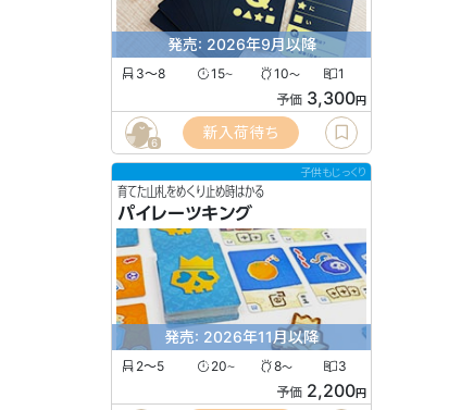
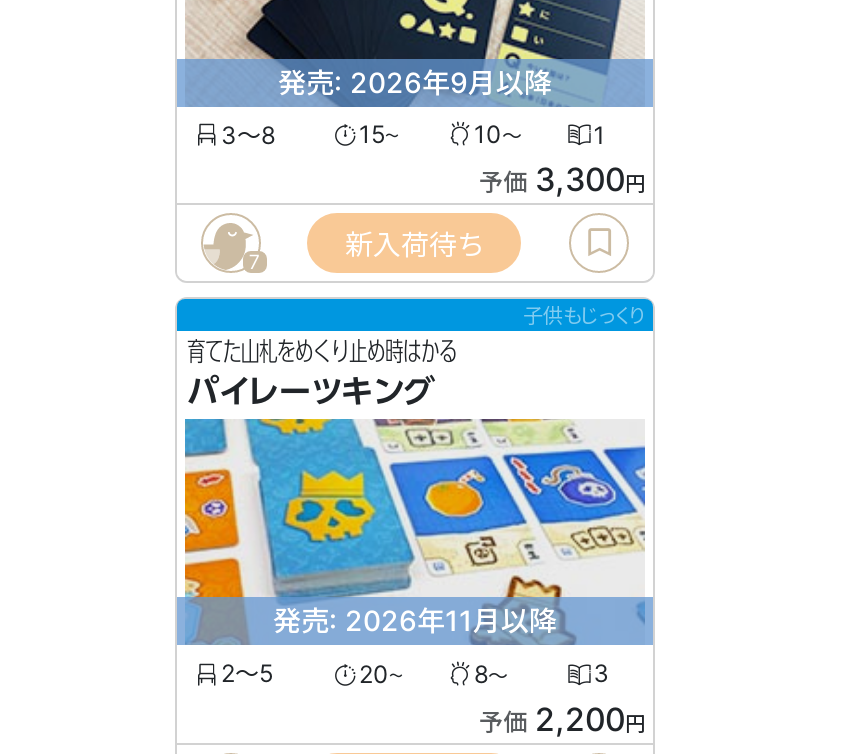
[151,137,157,149] 6 -> [249,251,261,273] 7

